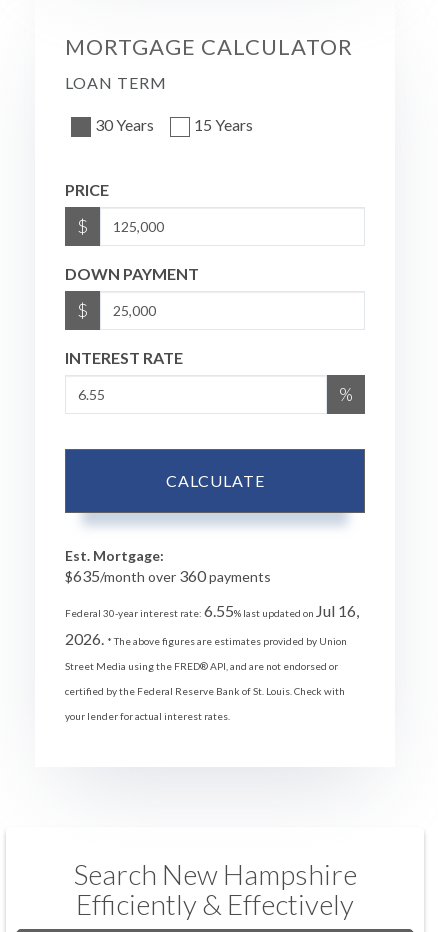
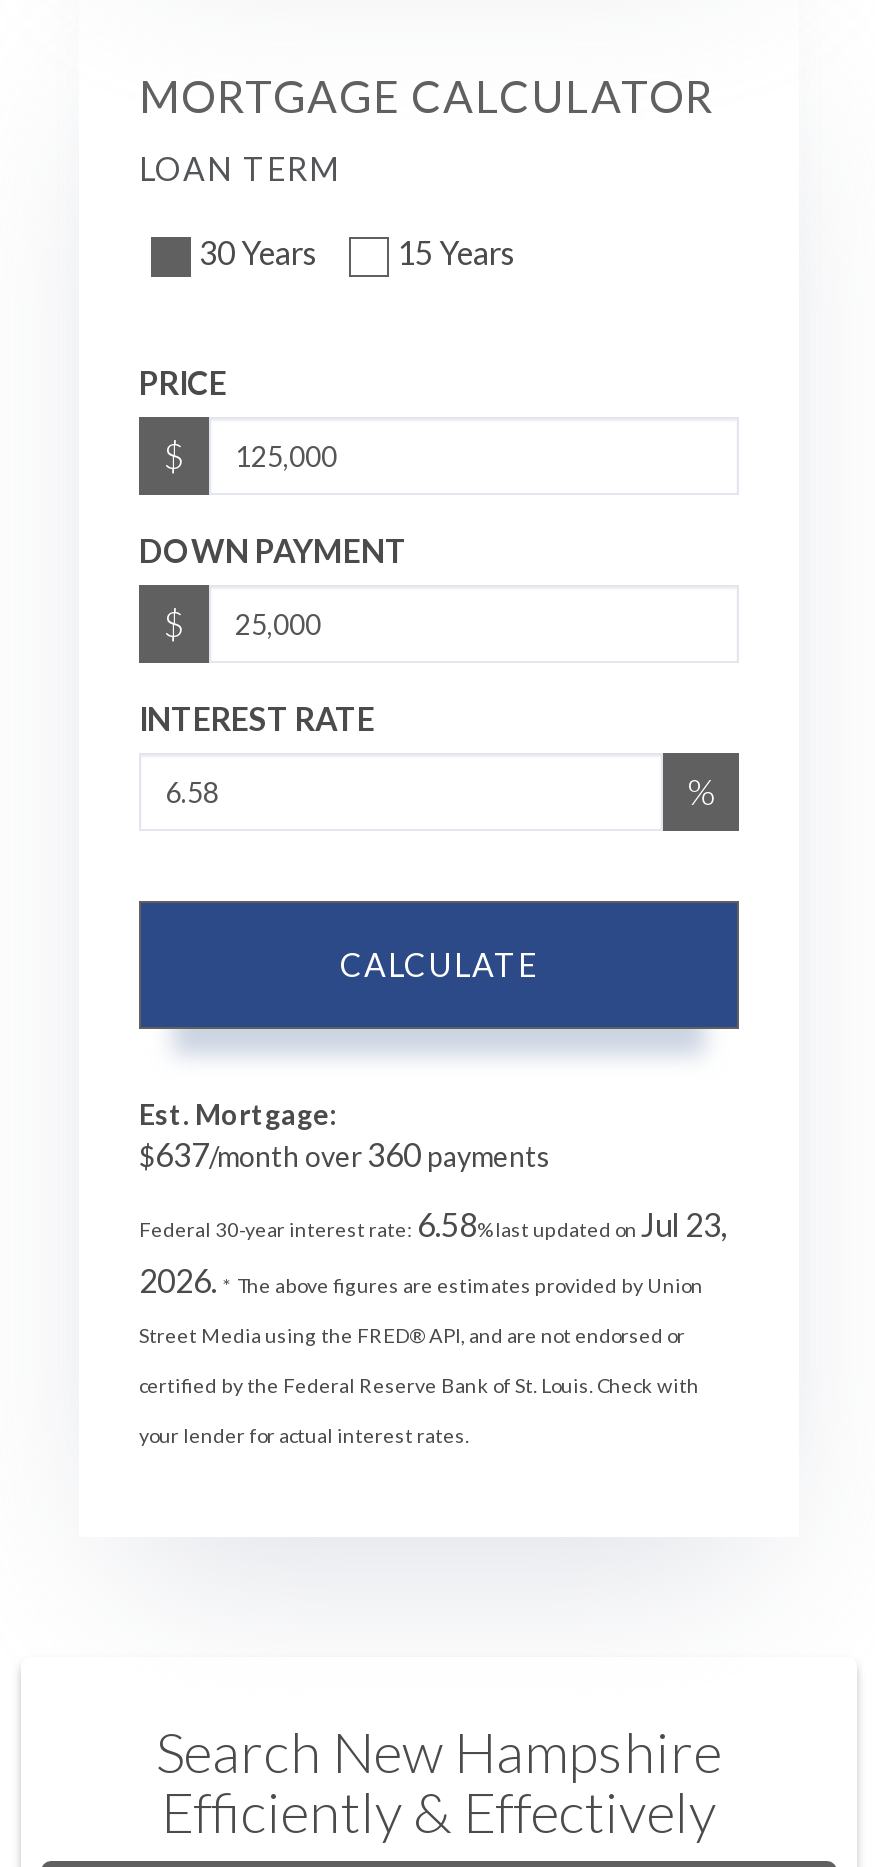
[65,566,271,585] $635/month over 360 payments -> [139,1135,551,1173] $637/month over 360 payments
[65,601,359,620] Federal 30-year interest rate: 6.55% last updated on Jul 16, -> [139,1205,727,1243] Federal 30-year interest rate: 6.58% last updated on Jul 23,

